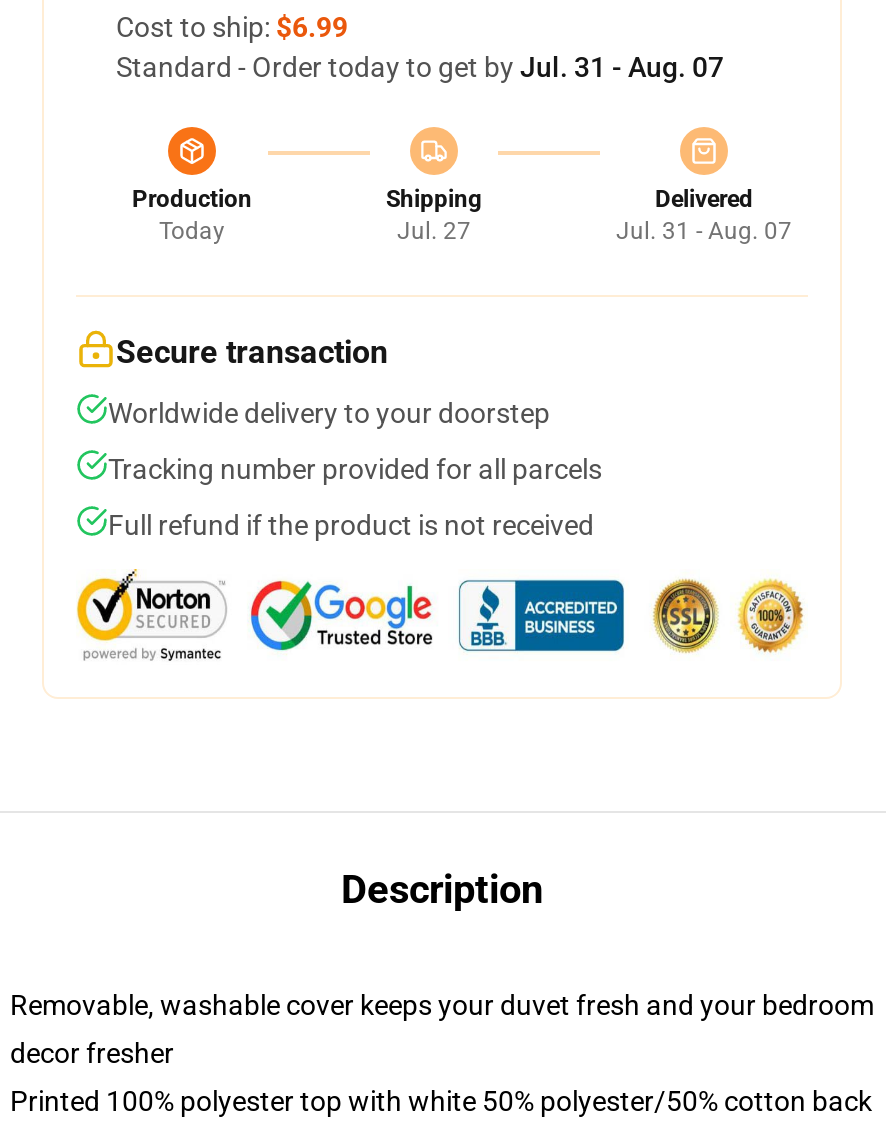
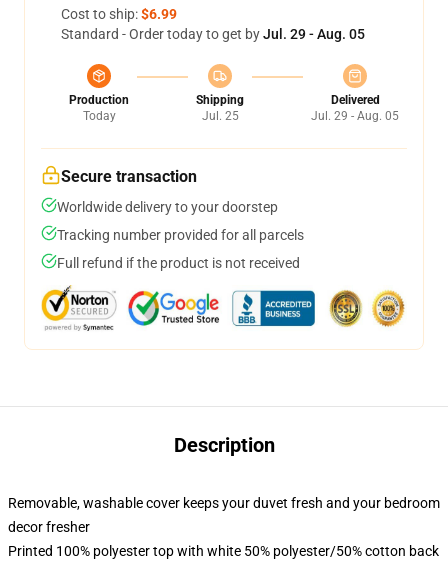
[116,51,724,83] Standard - Order today to get by Jul. 31 - Aug. 07 -> [61,26,365,42] Standard - Order today to get by Jul. 29 - Aug. 05
[397,217,471,245] Jul. 27 -> [201,109,238,123] Jul. 25
[616,217,792,245] Jul. 31 - Aug. 07 -> [311,109,399,123] Jul. 29 - Aug. 05

